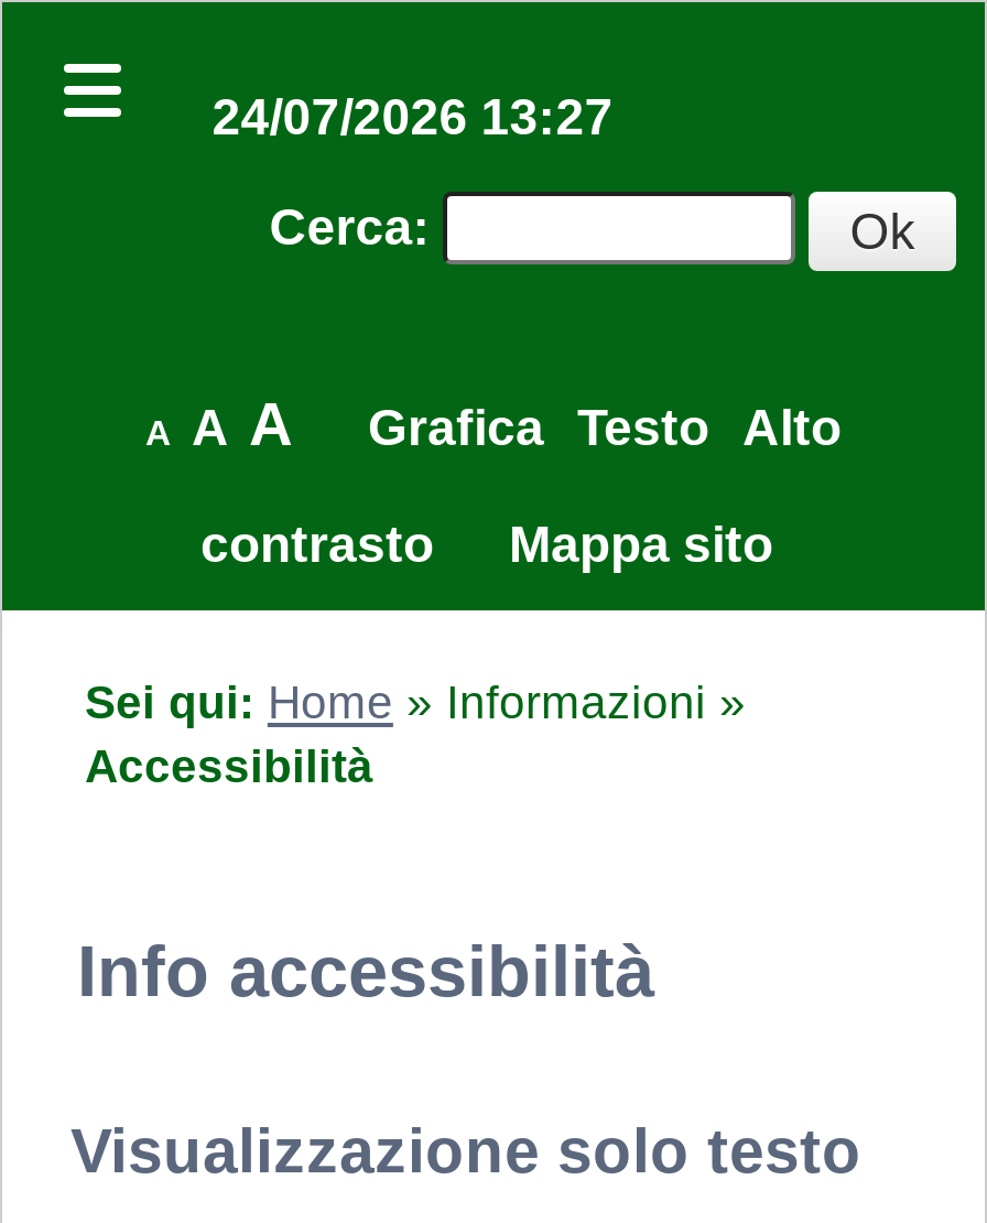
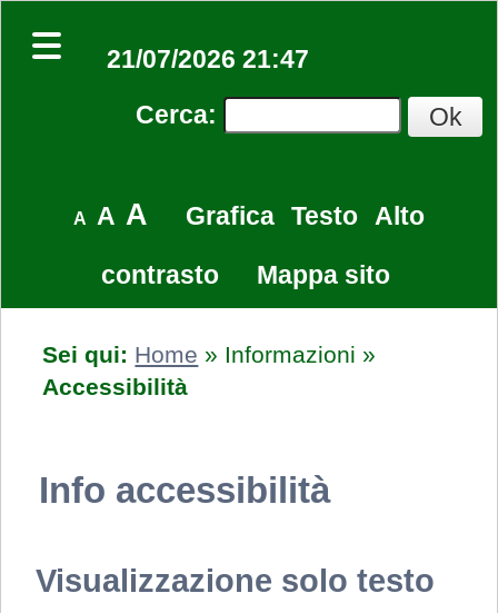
[212,88,613,145] 24/07/2026 13:27 -> [107,45,309,73] 21/07/2026 21:47

